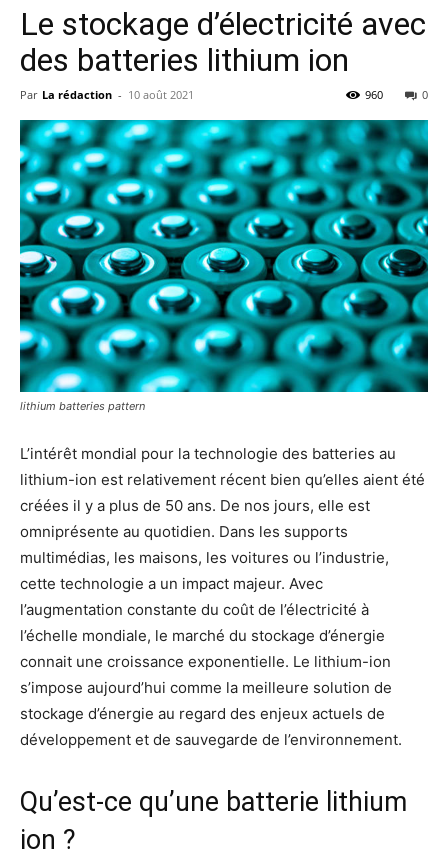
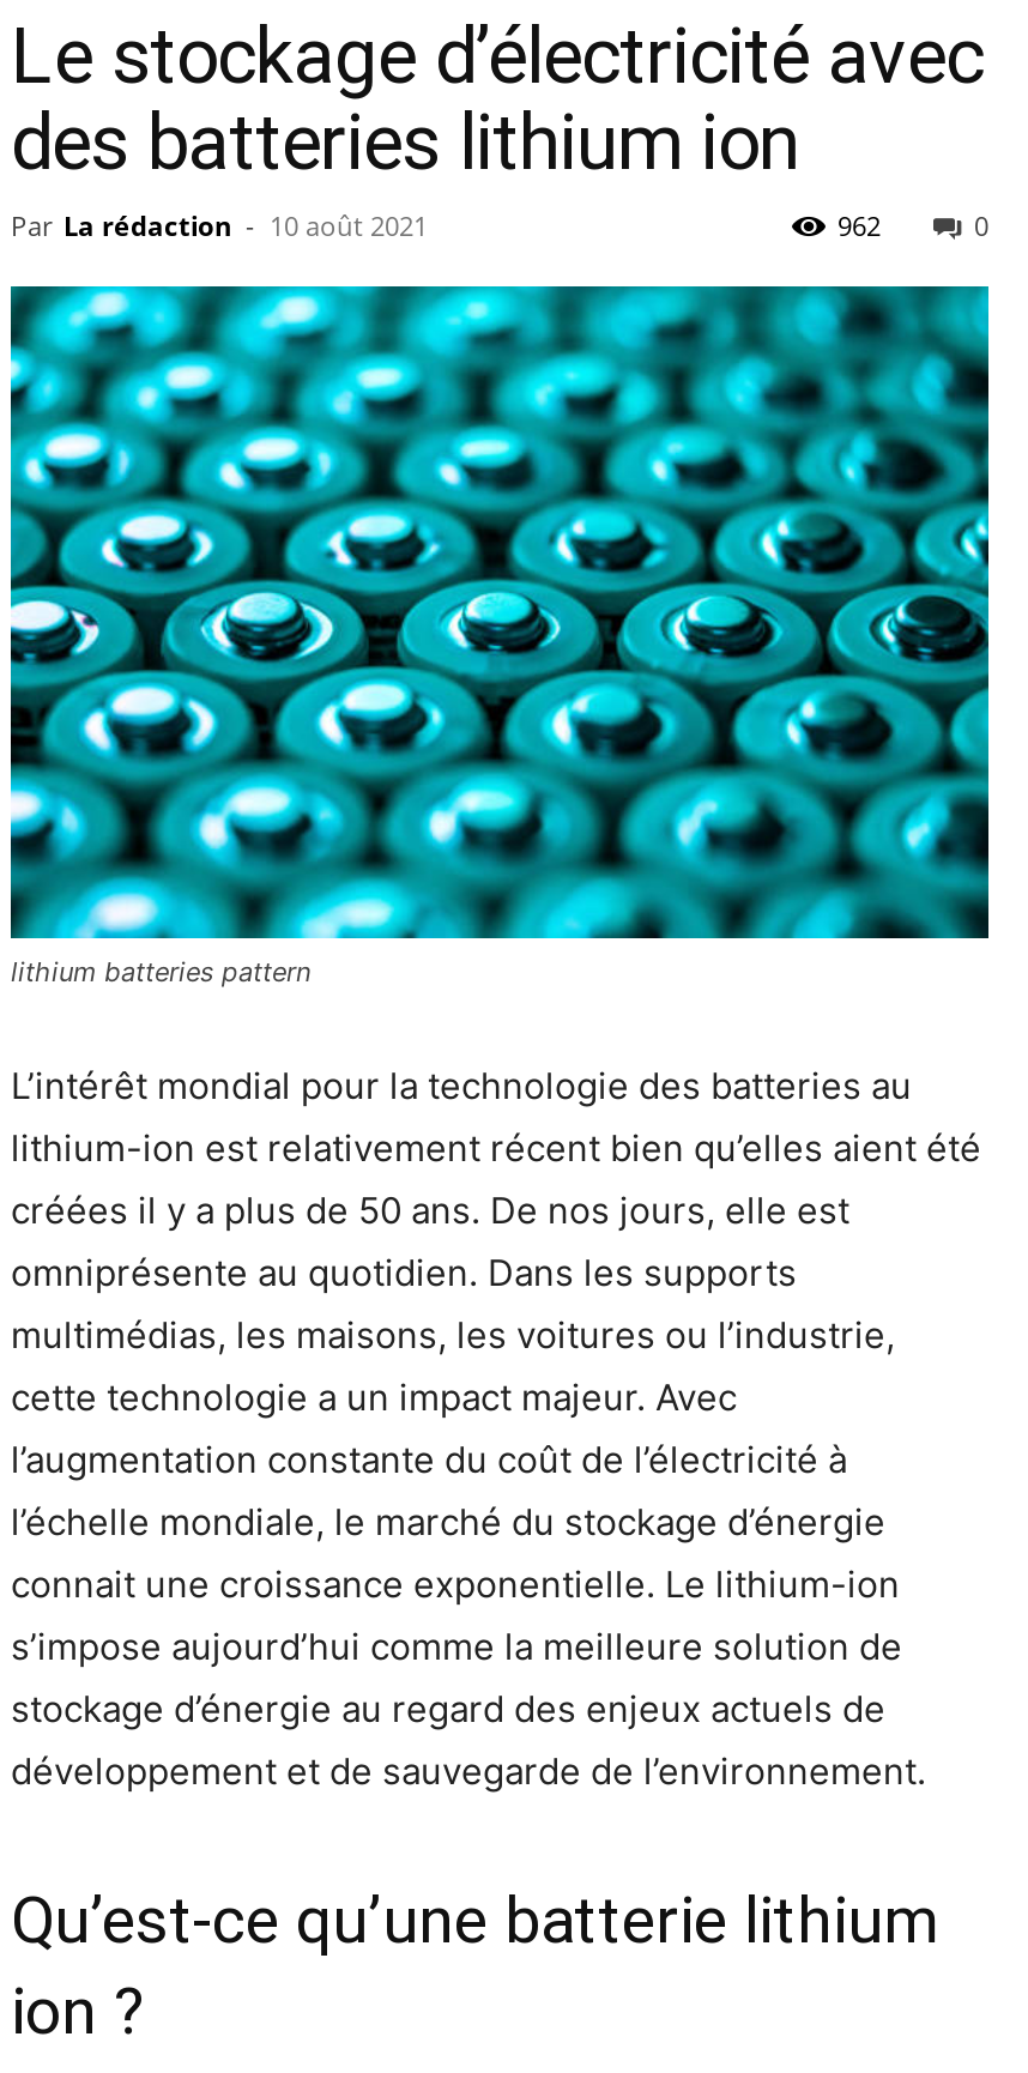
[365,87,383,102] 960 -> [837,207,881,243] 962

